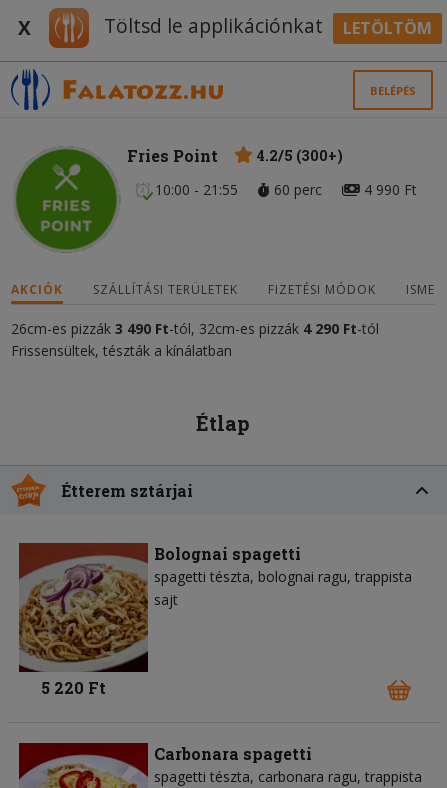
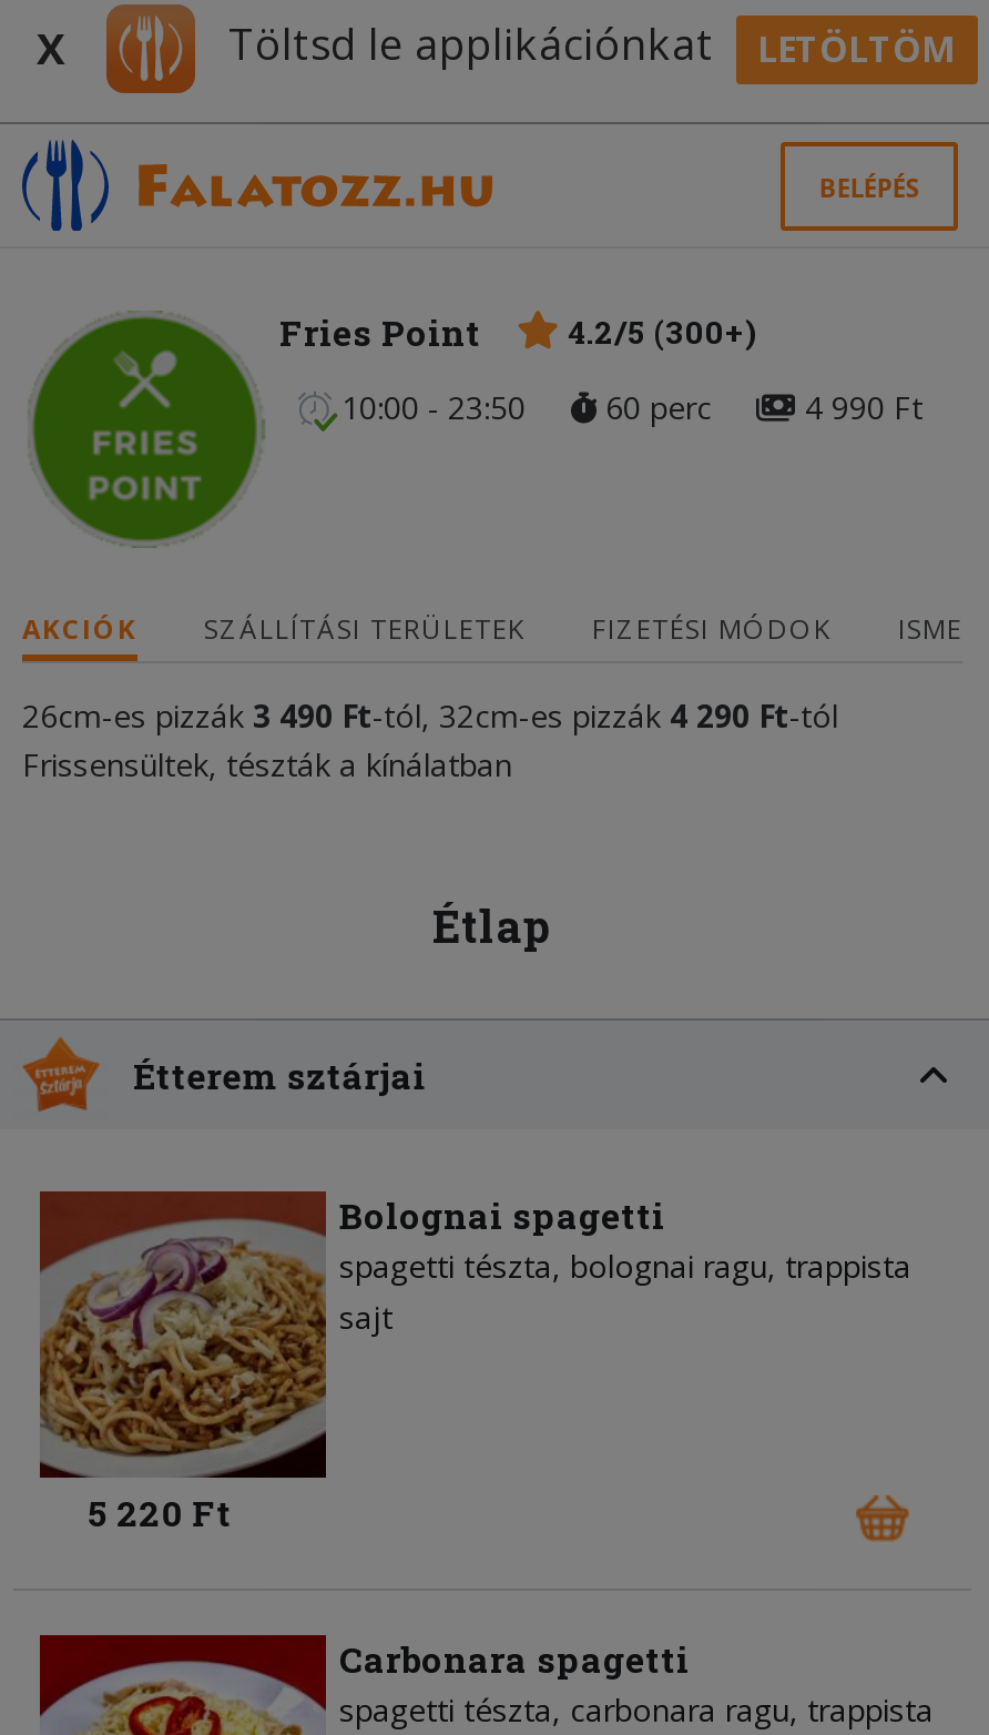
[151,180,417,199] 10:00 - 21:55 60 perc 4 990 Ft -> [333,386,922,428] 10:00 - 23:50 60 perc 4 990 Ft

